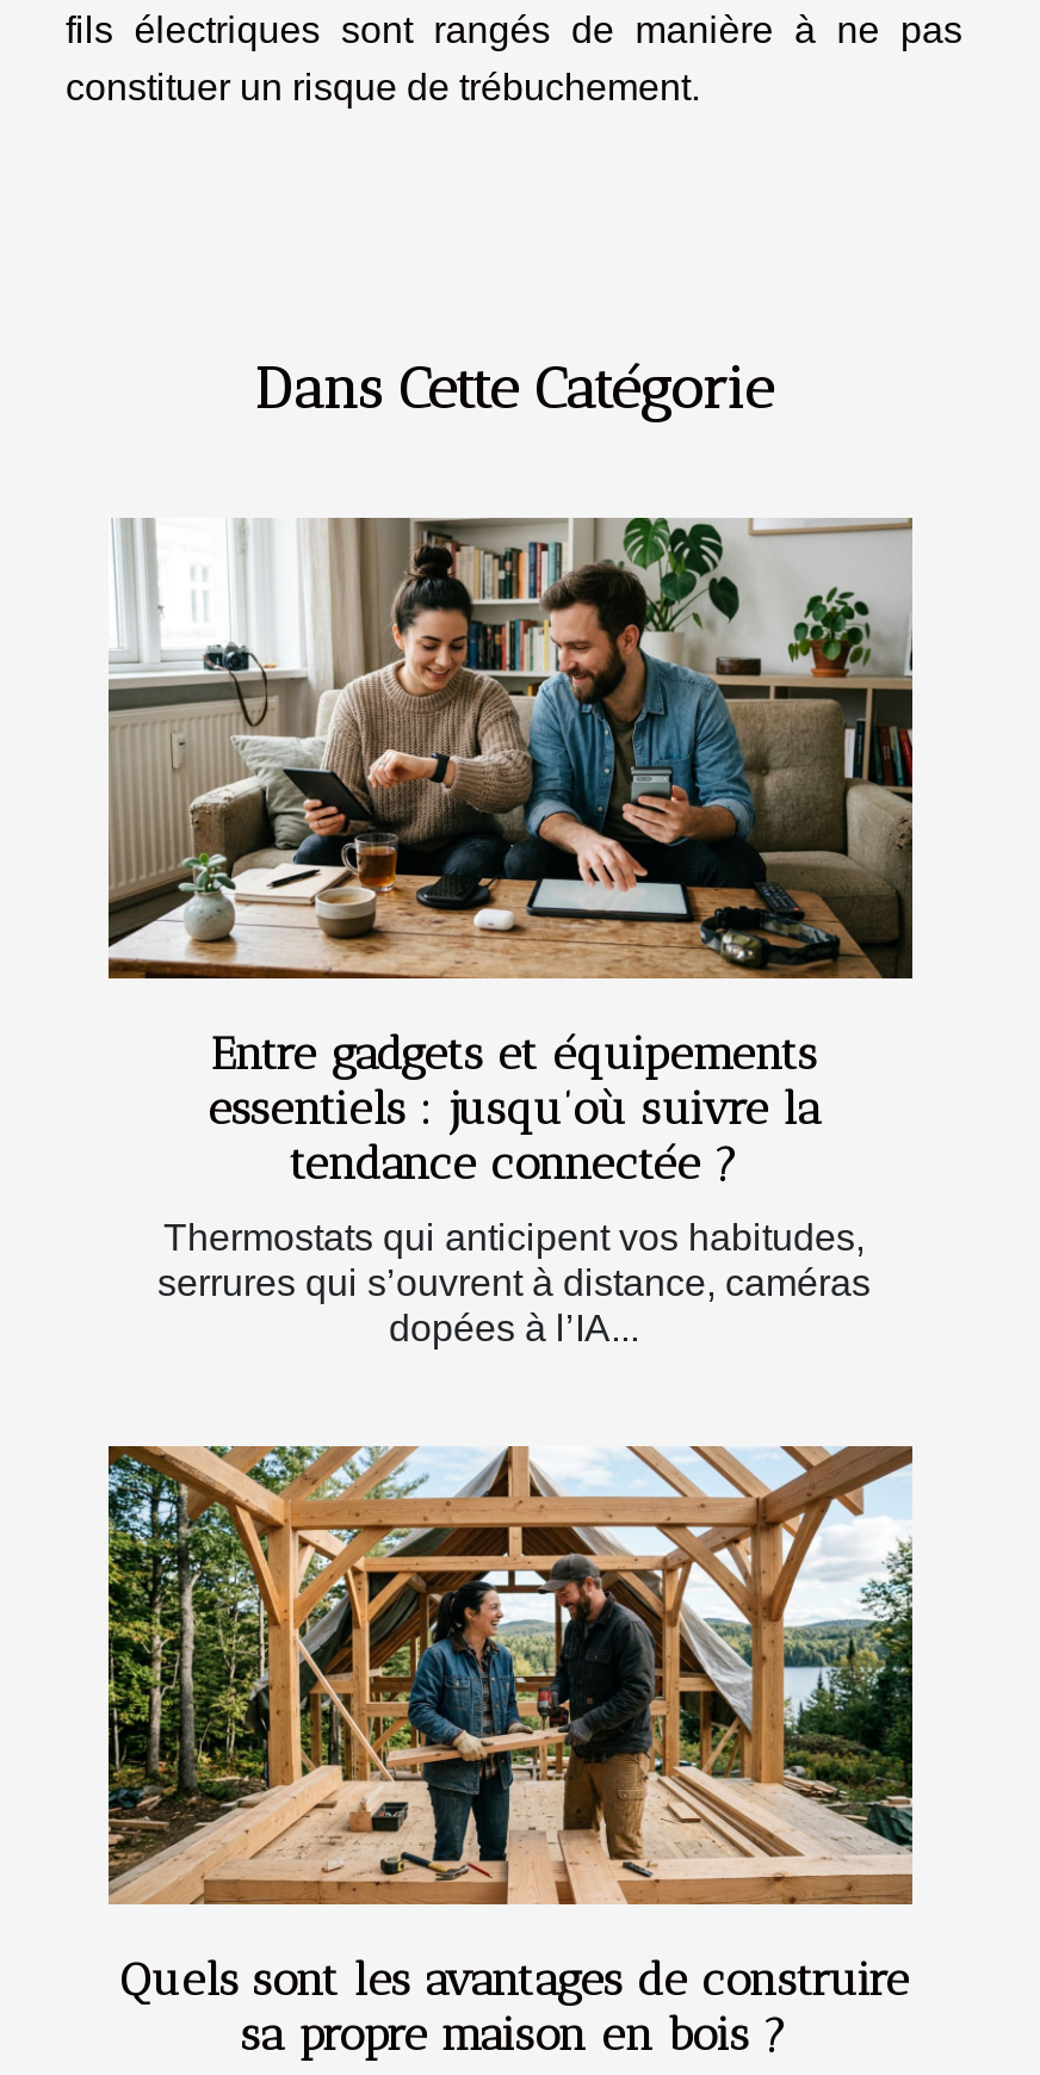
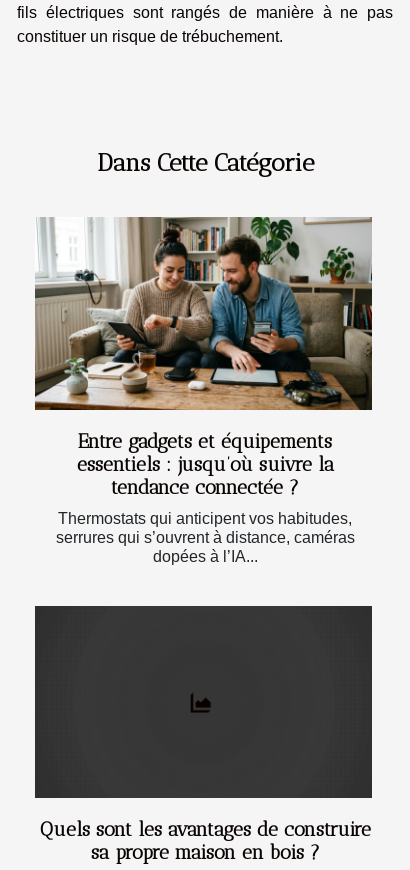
[106,1444,915,1907] [image] -> none

